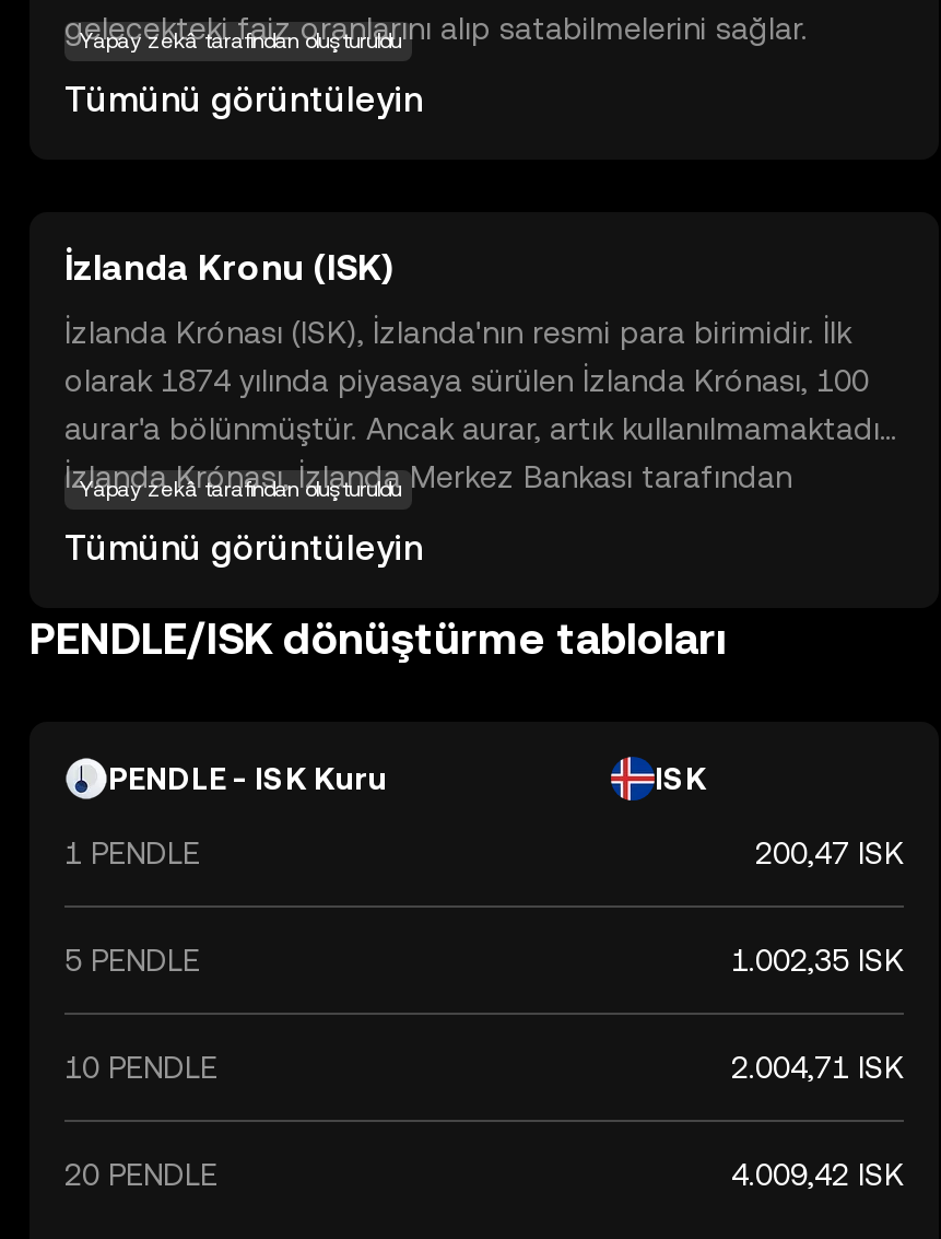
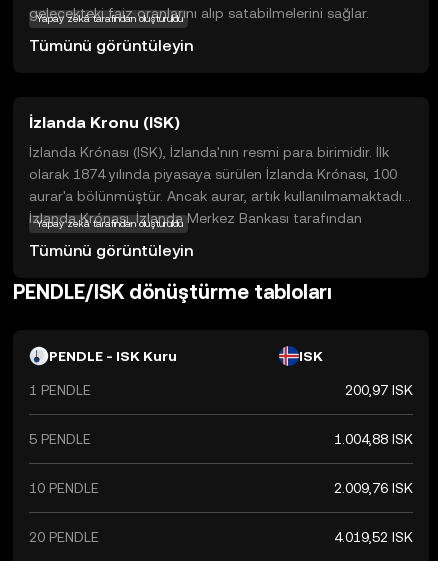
[755,835,904,870] 200,47 ISK -> [345,382,413,398] 200,97 ISK
[731,943,904,978] 1.002,35 ISK -> [334,431,413,447] 1.004,88 ISK
[731,1050,904,1085] 2.004,71 ISK -> [334,480,413,496] 2.009,76 ISK
[731,1157,904,1192] 4.009,42 ISK -> [334,529,413,545] 4.019,52 ISK

